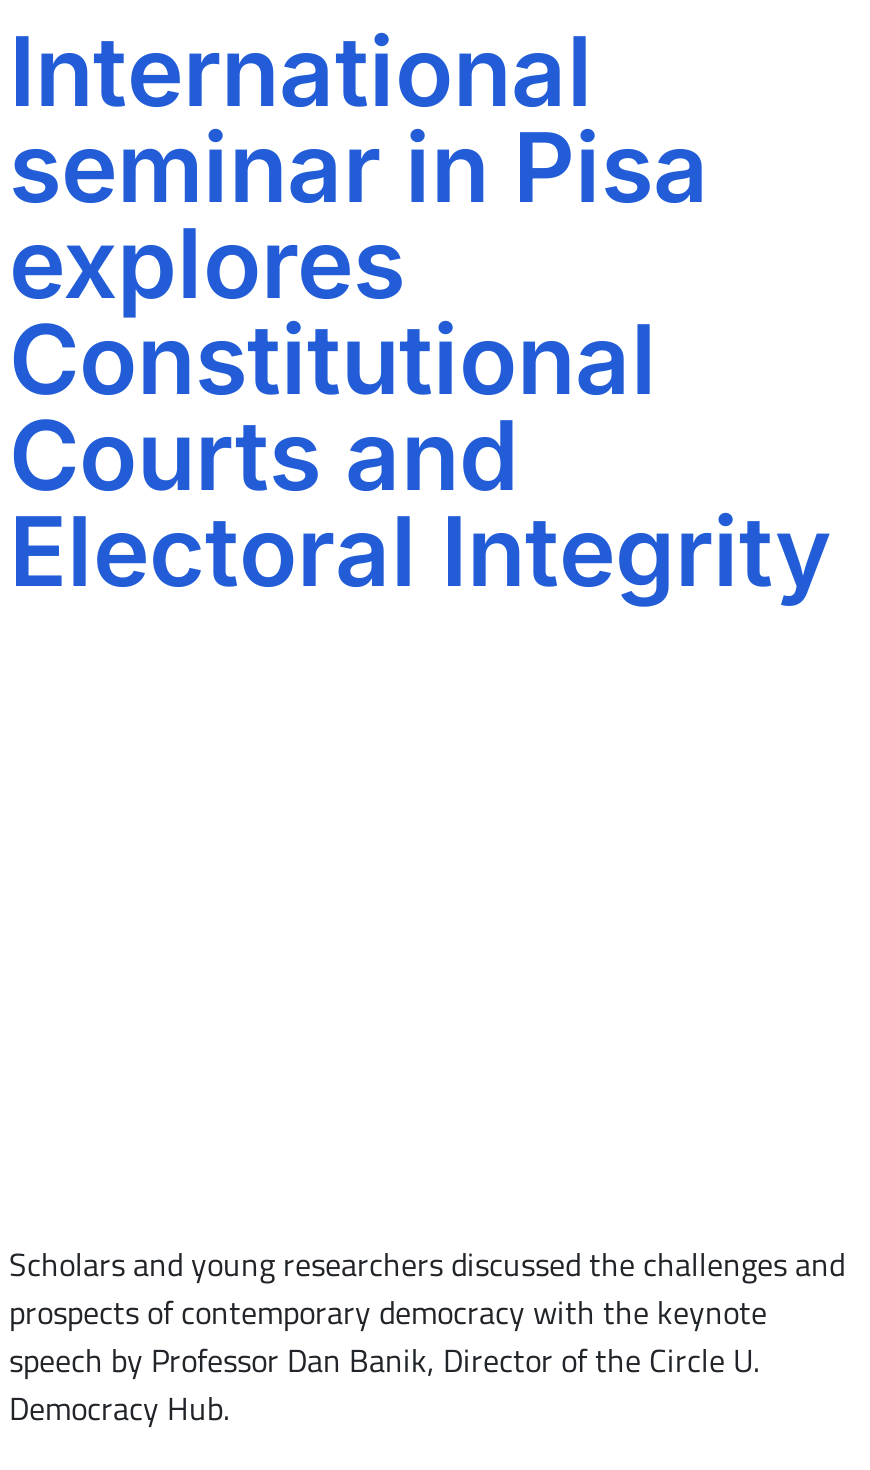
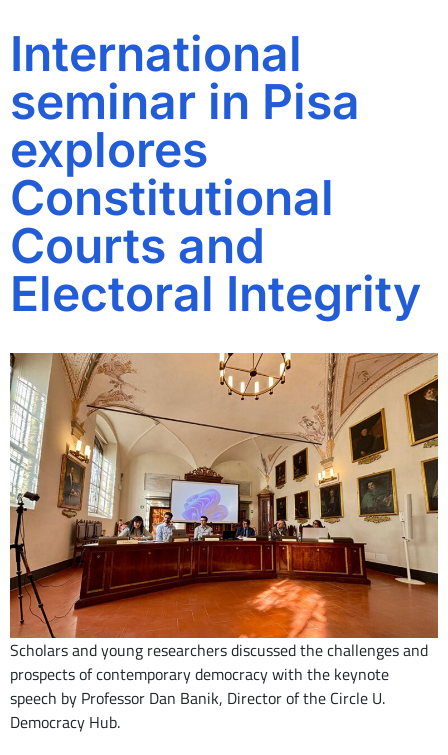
none -> [9,352,439,639] [image]

